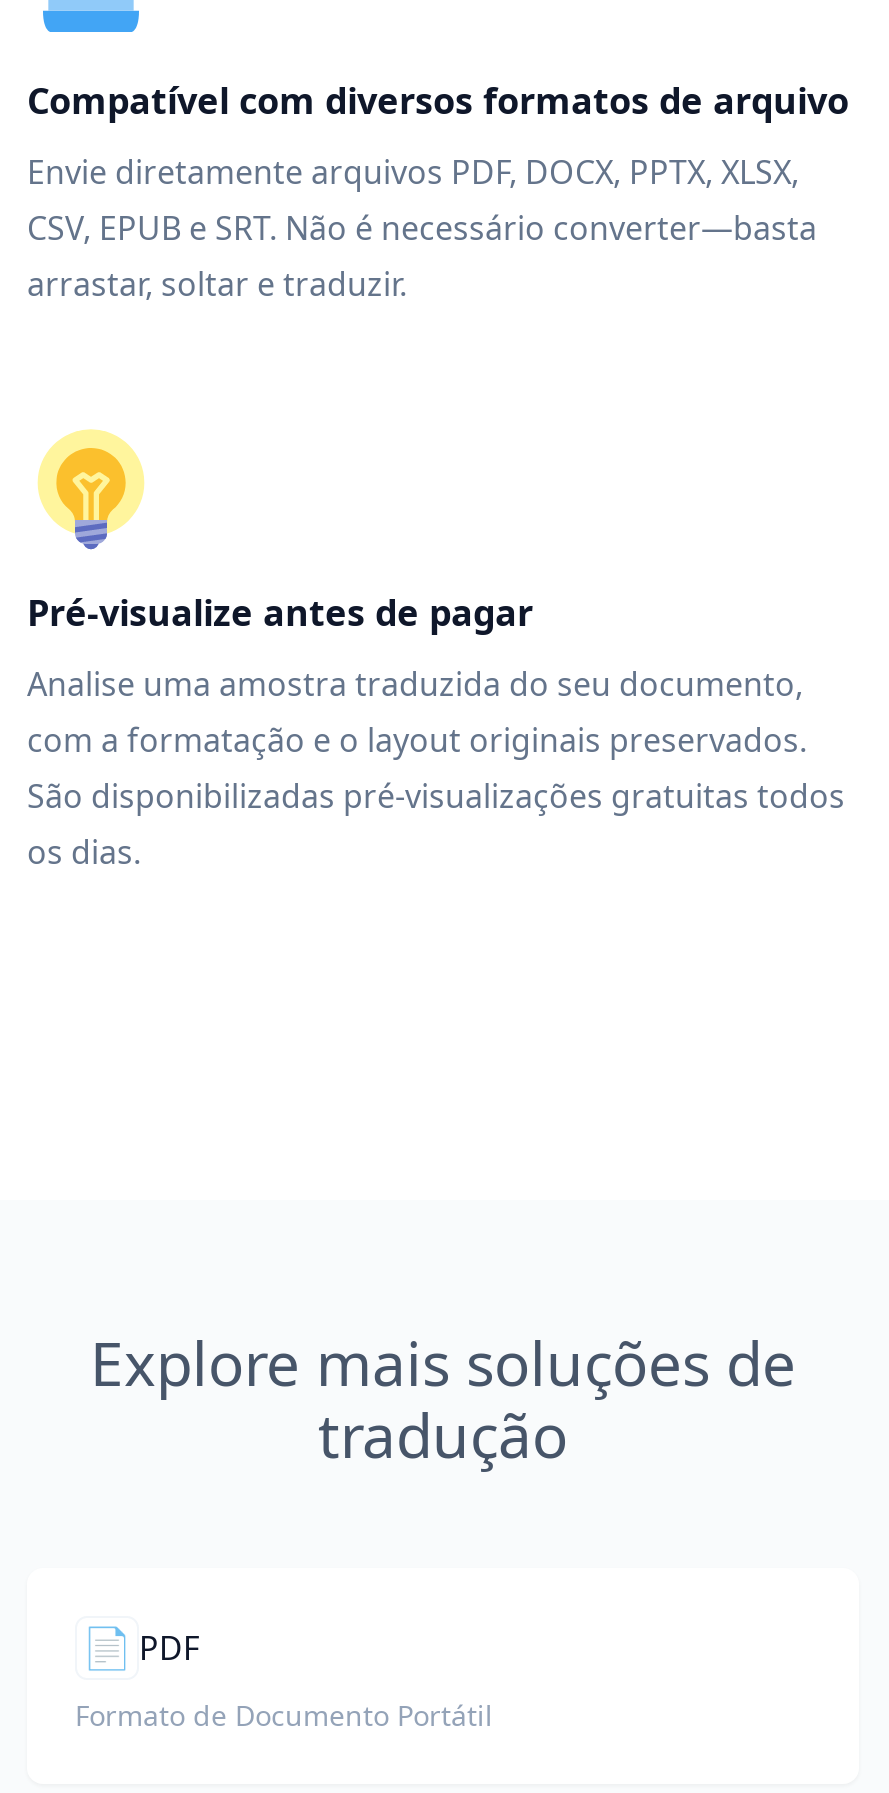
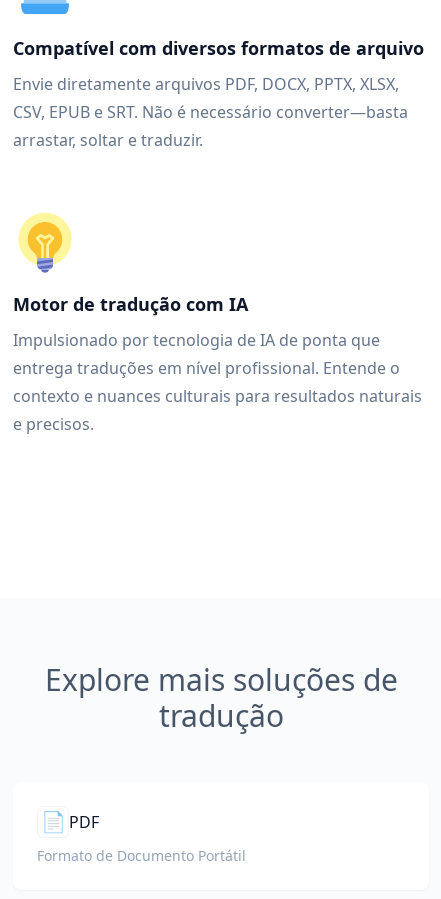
[27,588,533,636] Pré-visualize antes de pagar -> [13,292,248,316] Motor de tradução com IA
[27,662,845,874] Analise uma amostra traduzida do seu documento, | com a formatação e o layout originais preservados. | São disponibilizadas pré-visualizações gratuitas todos | os dias. -> [13,329,422,435] Impulsionado por tecnologia de IA de ponta que | entrega traduções em nível profissional. Entende o | contexto e nuances culturais para resultados naturais | e precisos.

